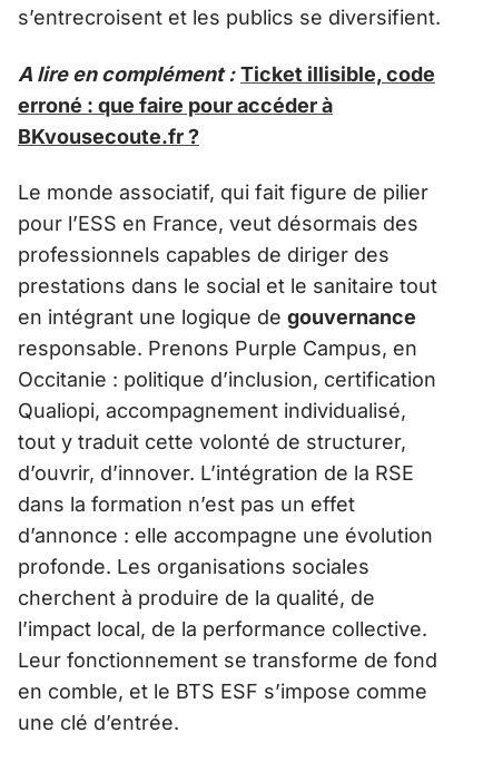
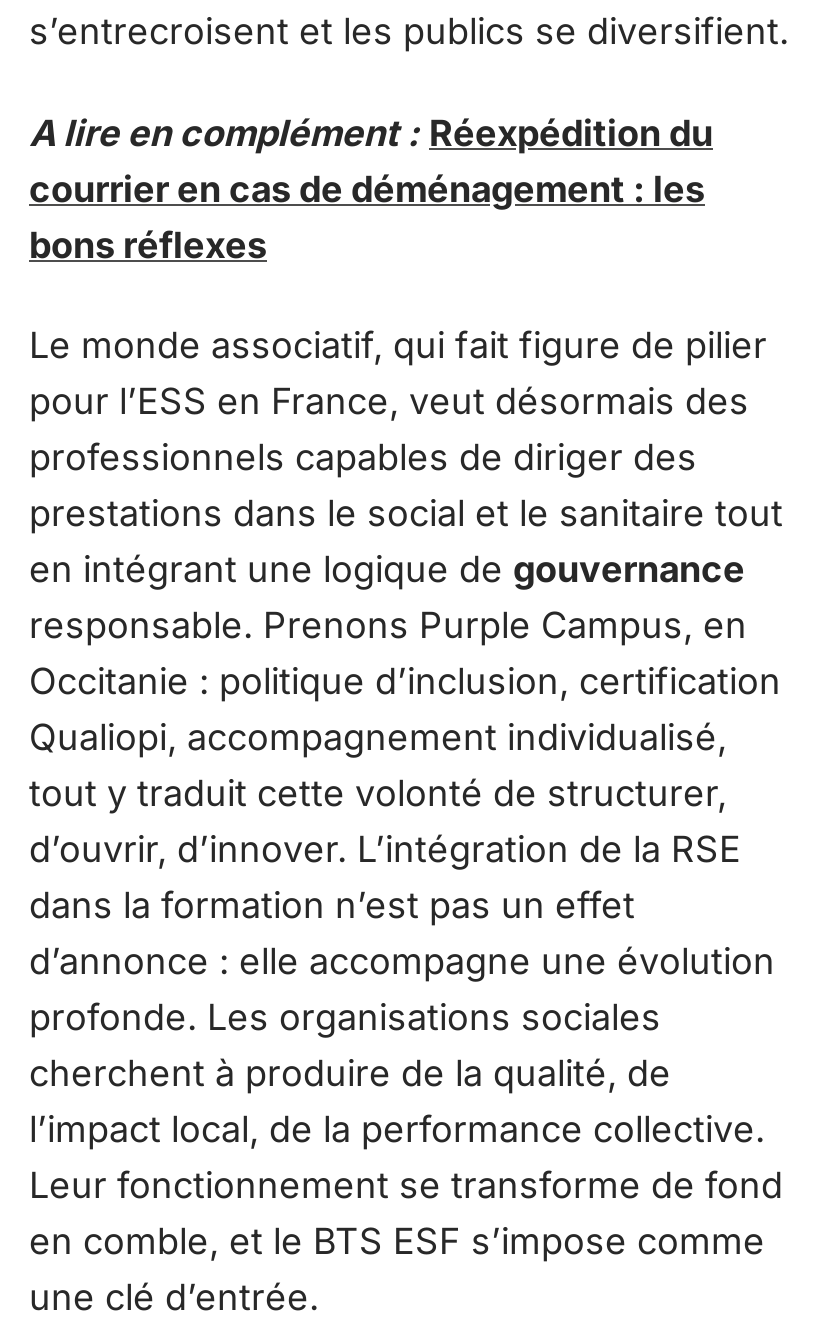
[18,62,435,148] A lire en complément : Ticket illisible, code | erroné : que faire pour accéder à | BKvousecoute.fr ? -> [29,112,713,266] A lire en complément : Réexpédition du | courrier en cas de déménagement : les | bons réflexes

